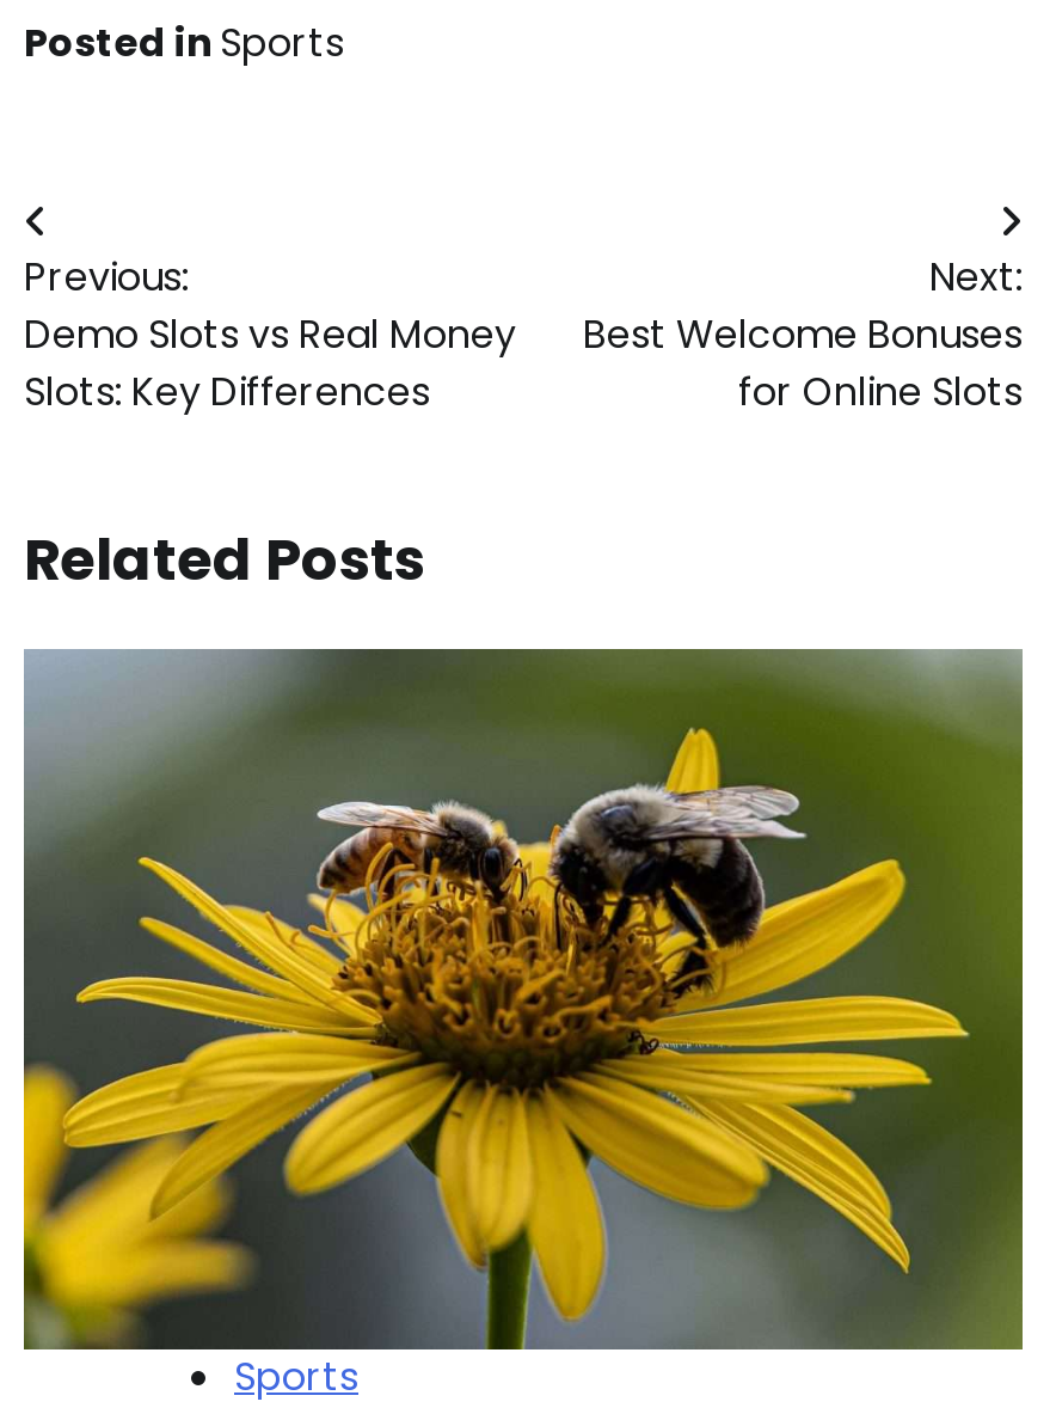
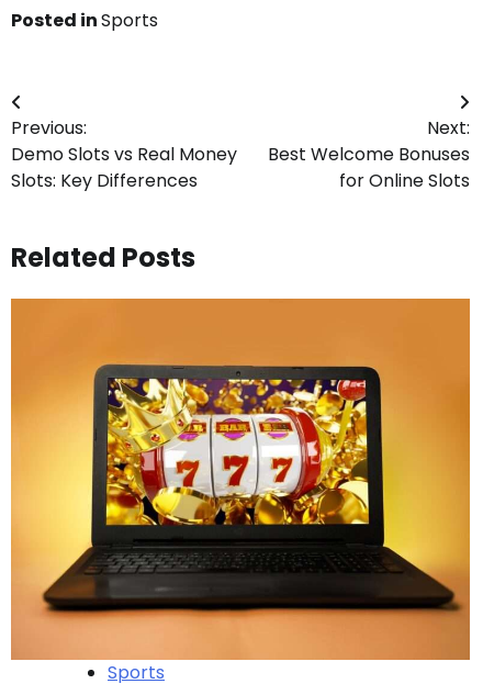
[22,647,1025,1354] [image] -> [10,298,471,661] [image]

